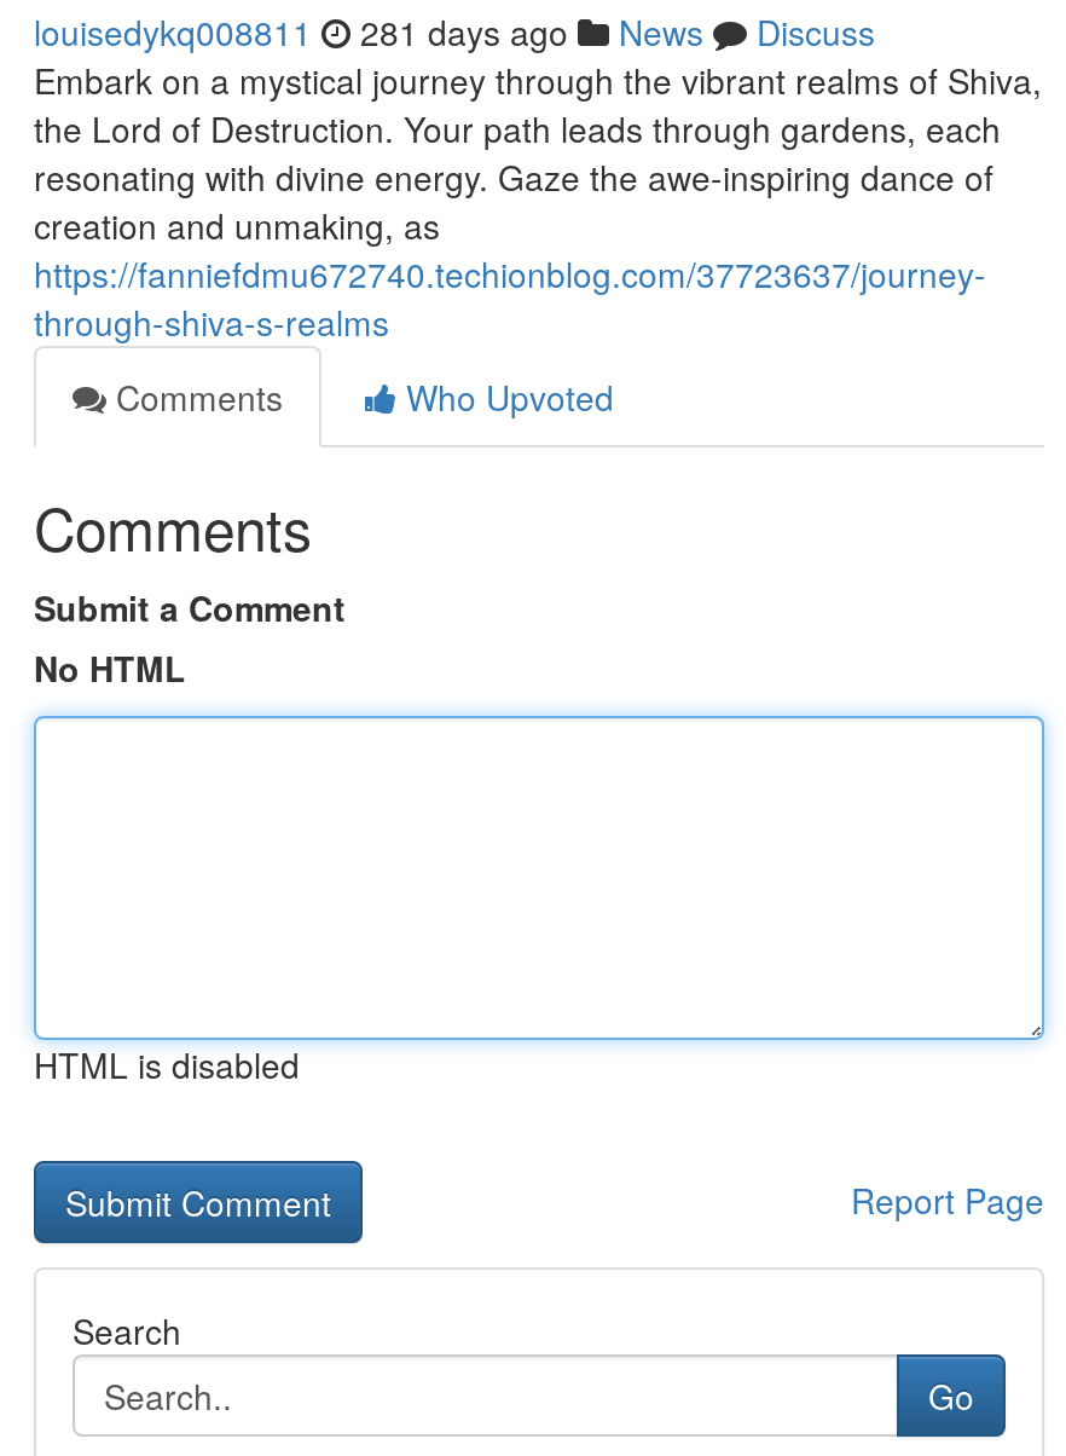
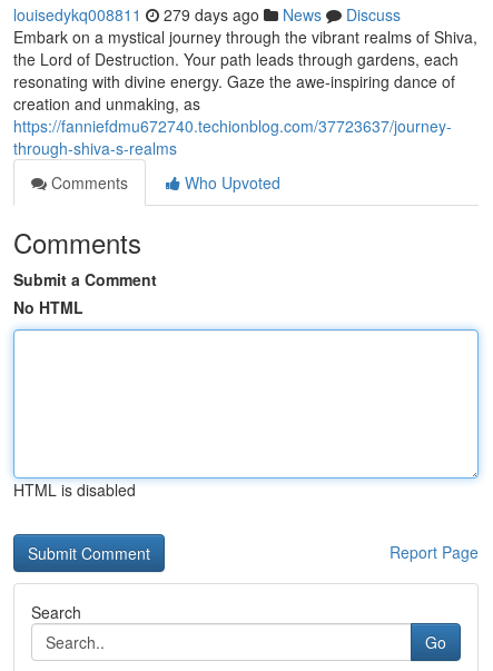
[34,7,875,56] louisedykq008811 281 days ago News Discuss -> [13,3,401,26] louisedykq008811 279 days ago News Discuss

